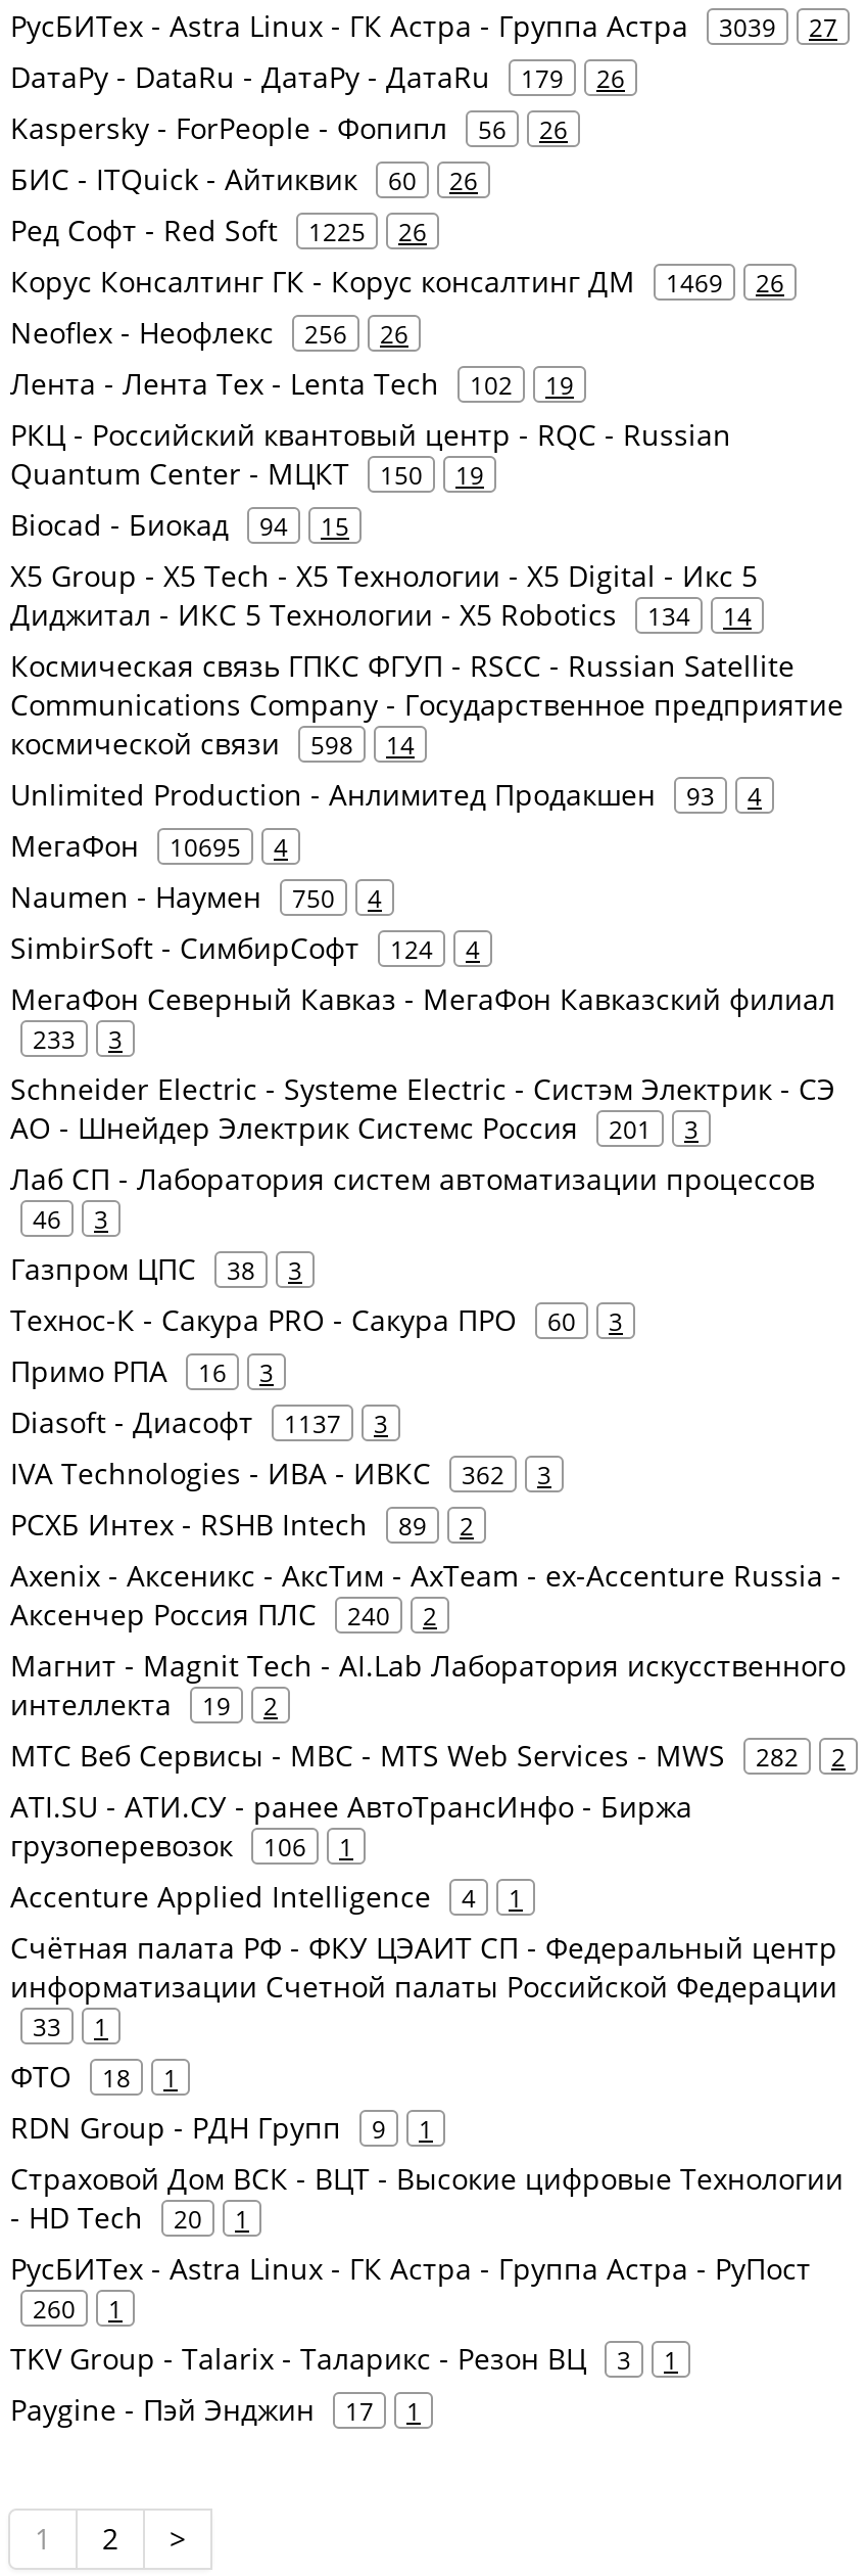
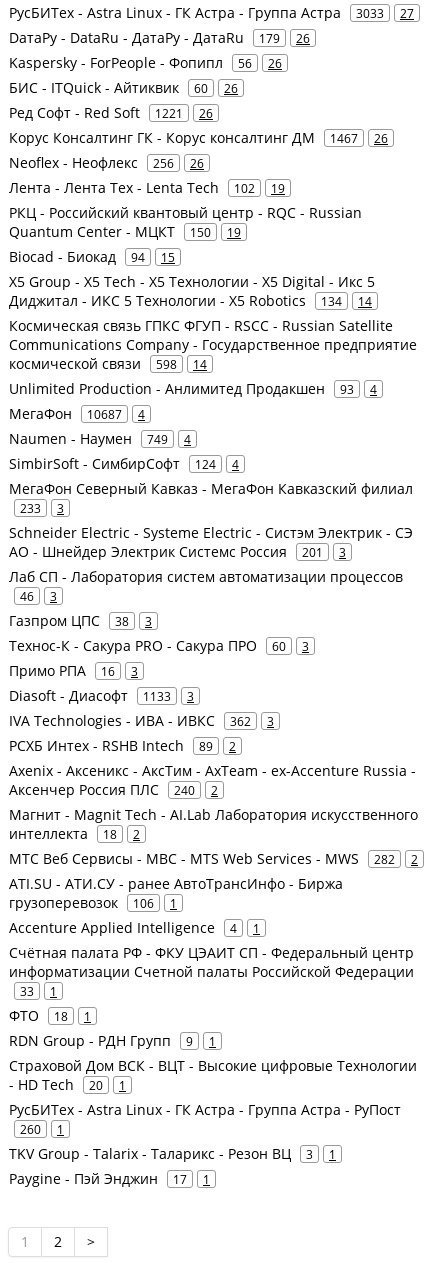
[10,6,837,45] РусБИТех - Astra Linux - ГК Астра - Группа Астра 3039 27 -> [9,3,414,22] РусБИТех - Astra Linux - ГК Астра - Группа Астра 3033 27
[10,211,427,249] Ред Софт - Red Soft 1225 26 -> [9,103,213,122] Ред Софт - Red Soft 1221 26
[10,262,784,301] Корус Консалтинг ГК - Корус консалтинг ДМ 1469 26 -> [9,128,388,147] Корус Консалтинг ГК - Корус консалтинг ДМ 1467 26
[10,826,288,865] МегаФон 10695 4 -> [9,404,145,423] МегаФон 10687 4
[10,877,382,916] Naumen - Наумен 750 4 -> [9,429,191,448] Naumen - Наумен 749 4
[10,1402,388,1441] Diasoft - Диасофт 1137 3 -> [9,686,194,705] Diasoft - Диасофт 1133 3
[10,1685,278,1723] интеллекта 19 2 -> [9,824,140,843] интеллекта 18 2

